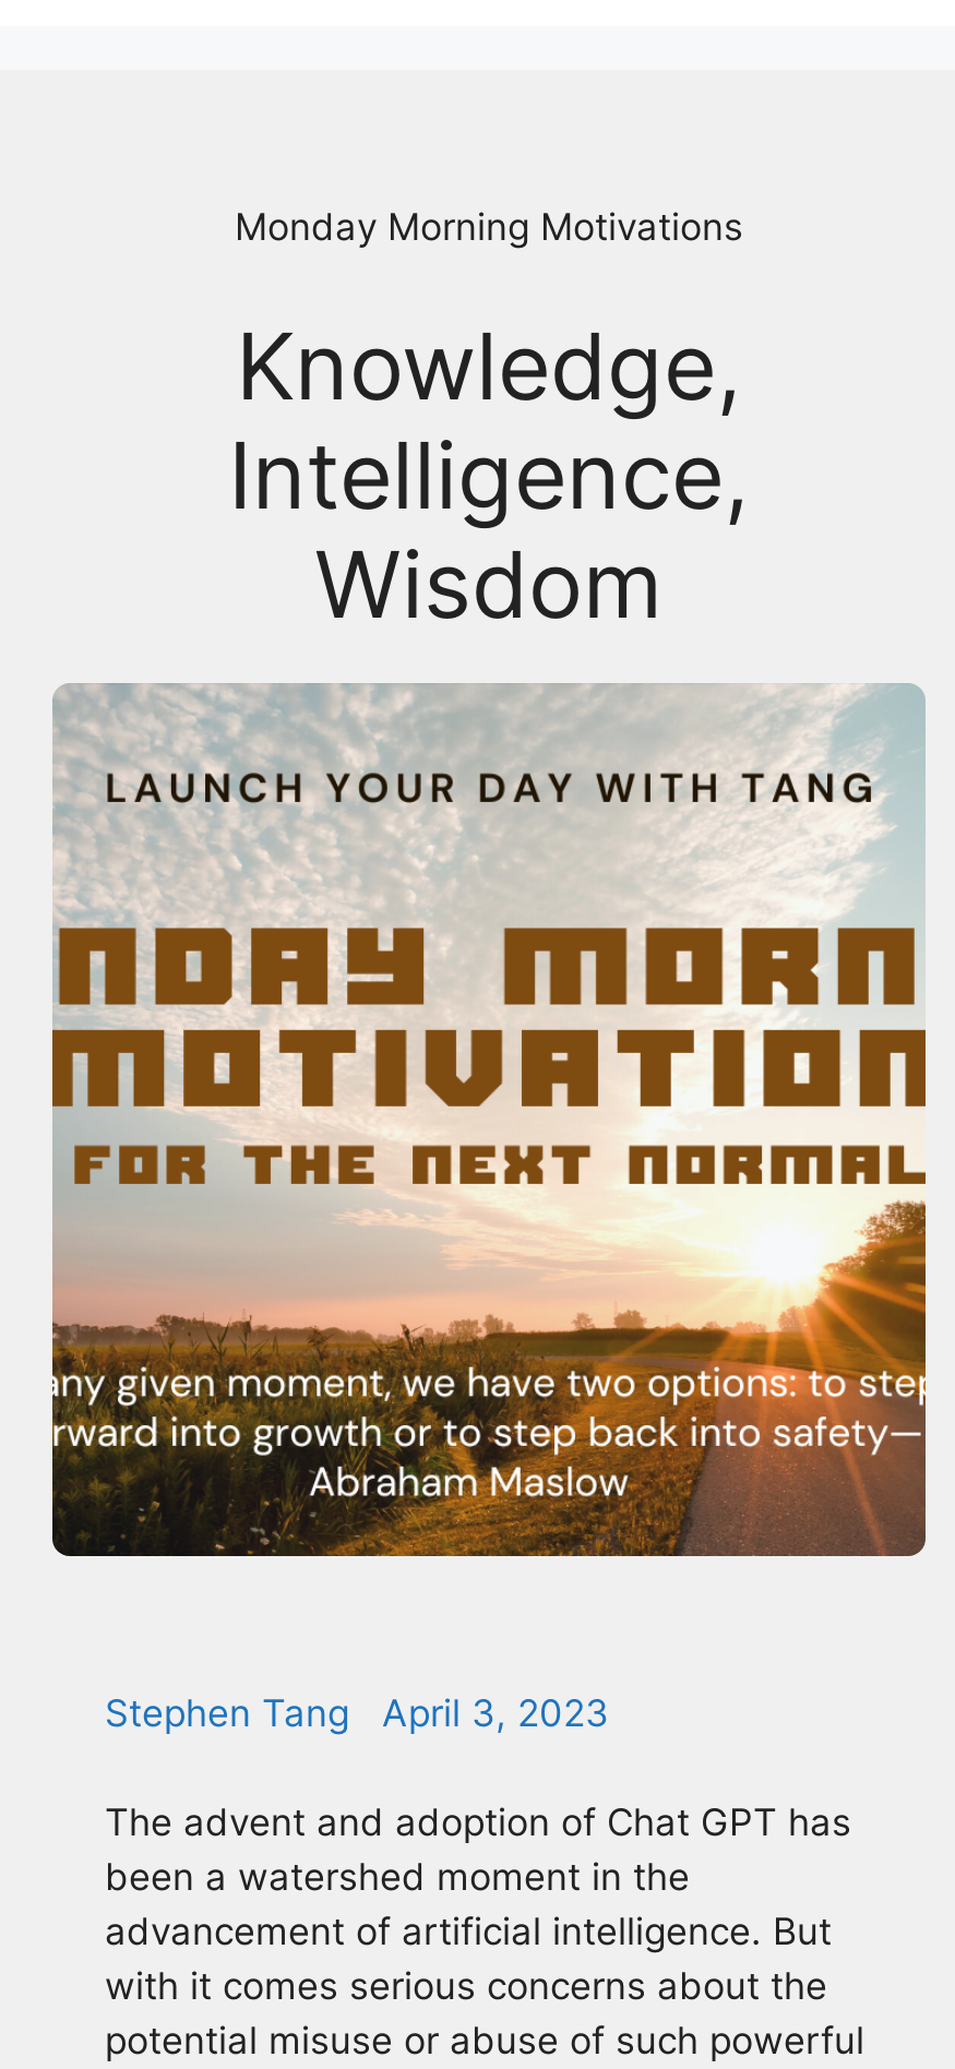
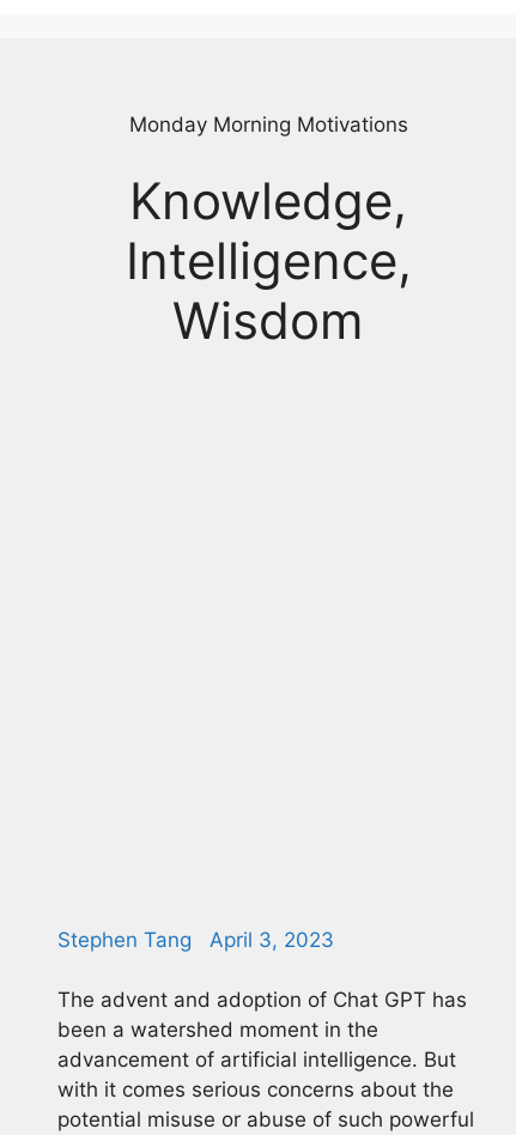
[50,683,928,1558] [image] -> none

